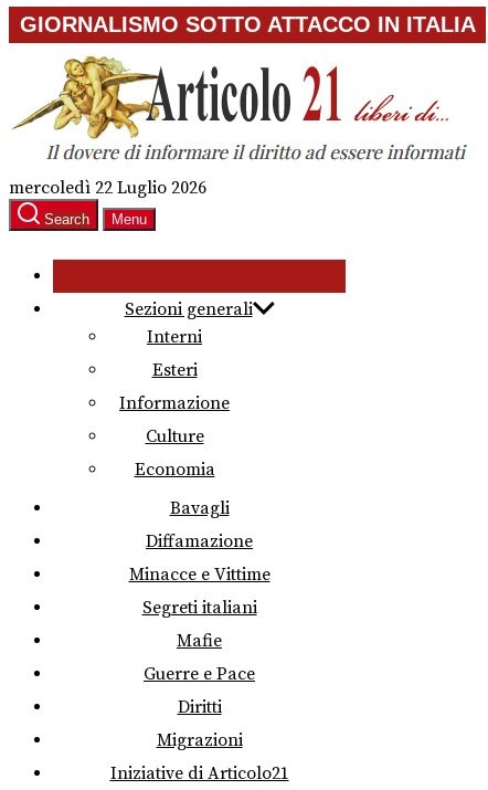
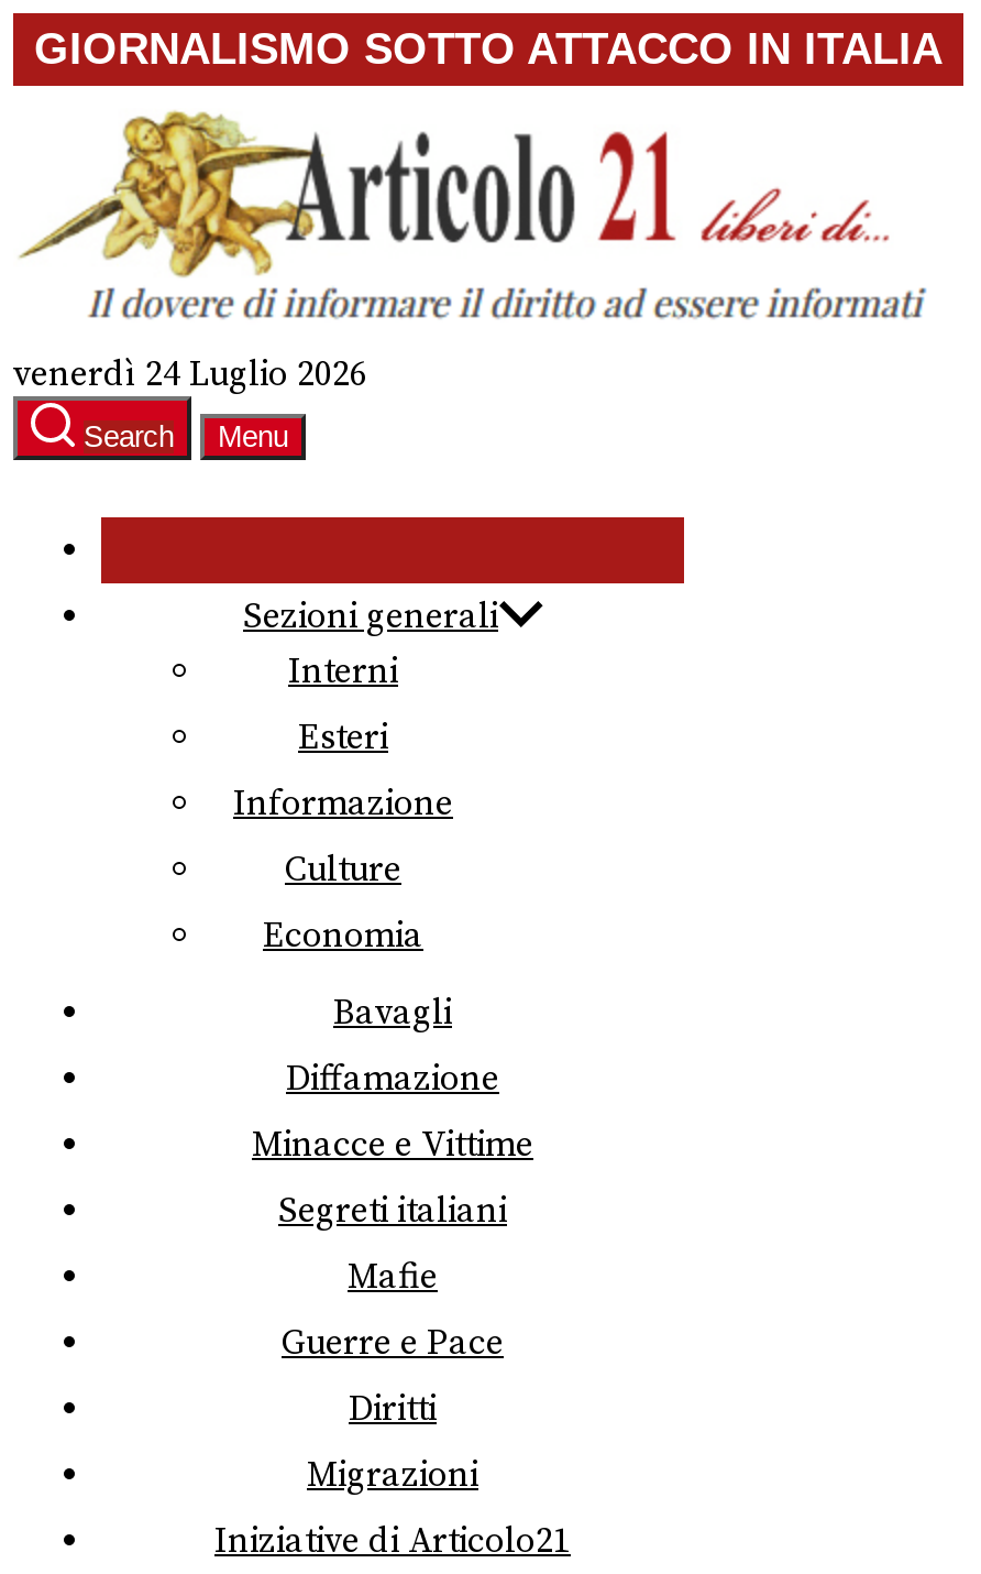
[9,177,206,199] mercoledì 22 Luglio 2026 -> [13,352,367,396] venerdì 24 Luglio 2026

